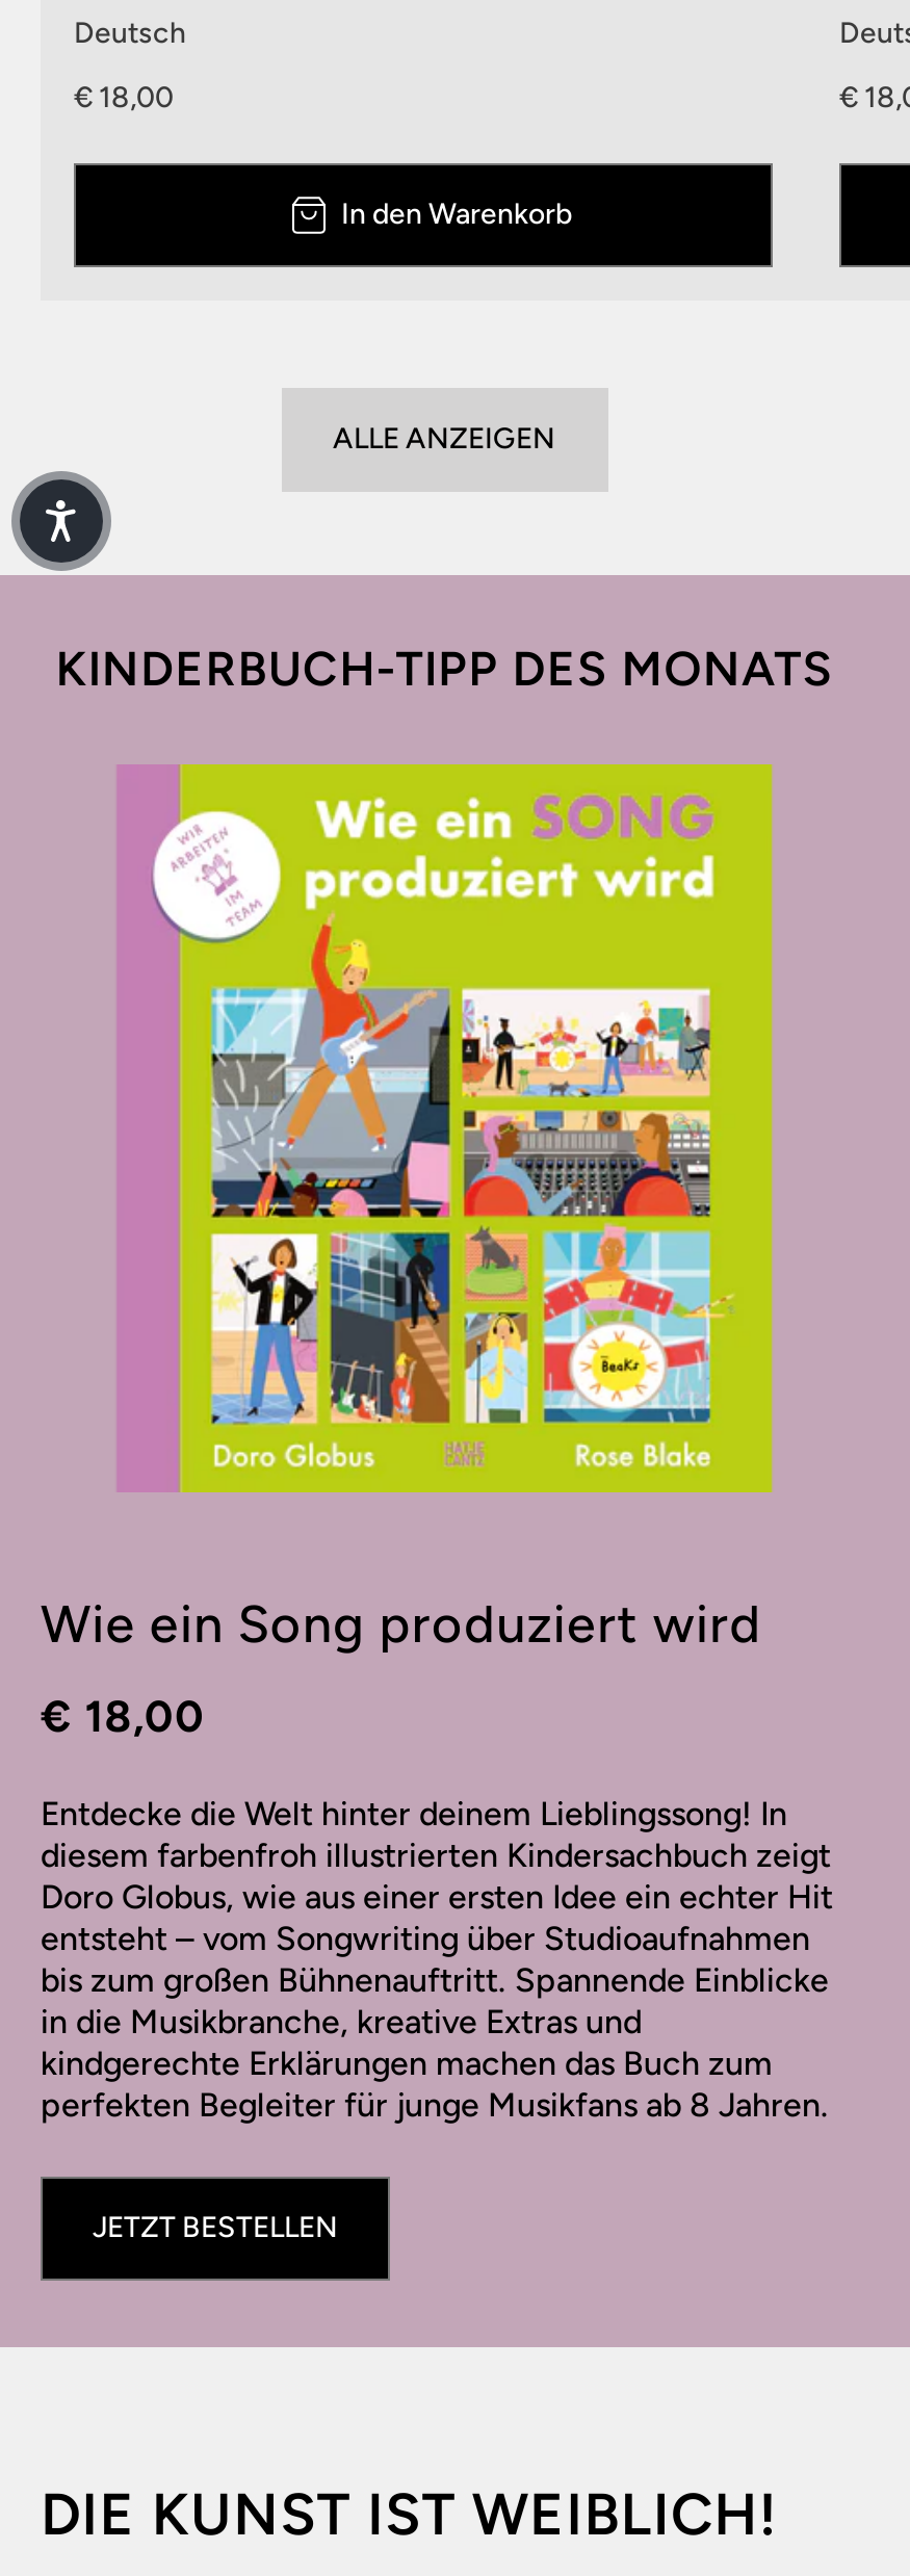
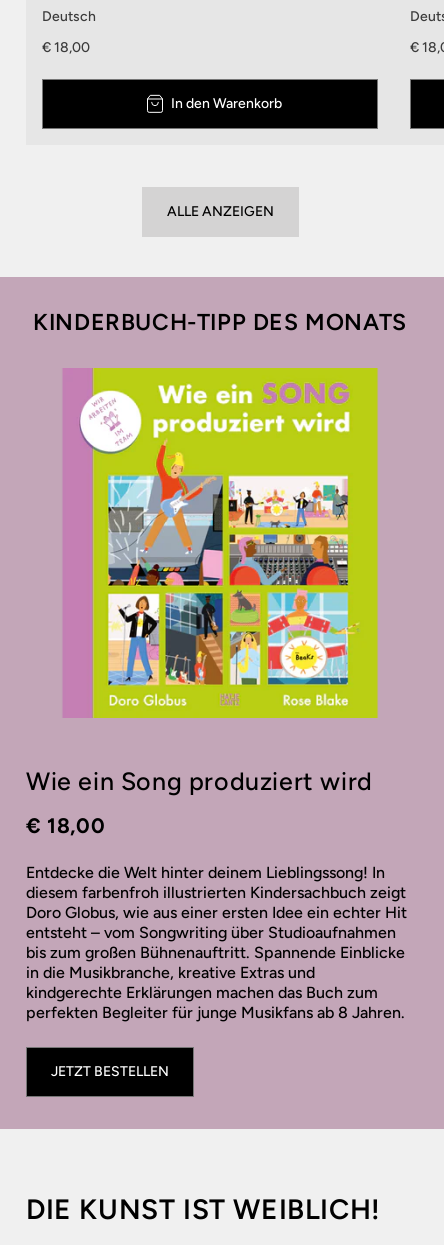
[11,471,111,571] [image] -> none

